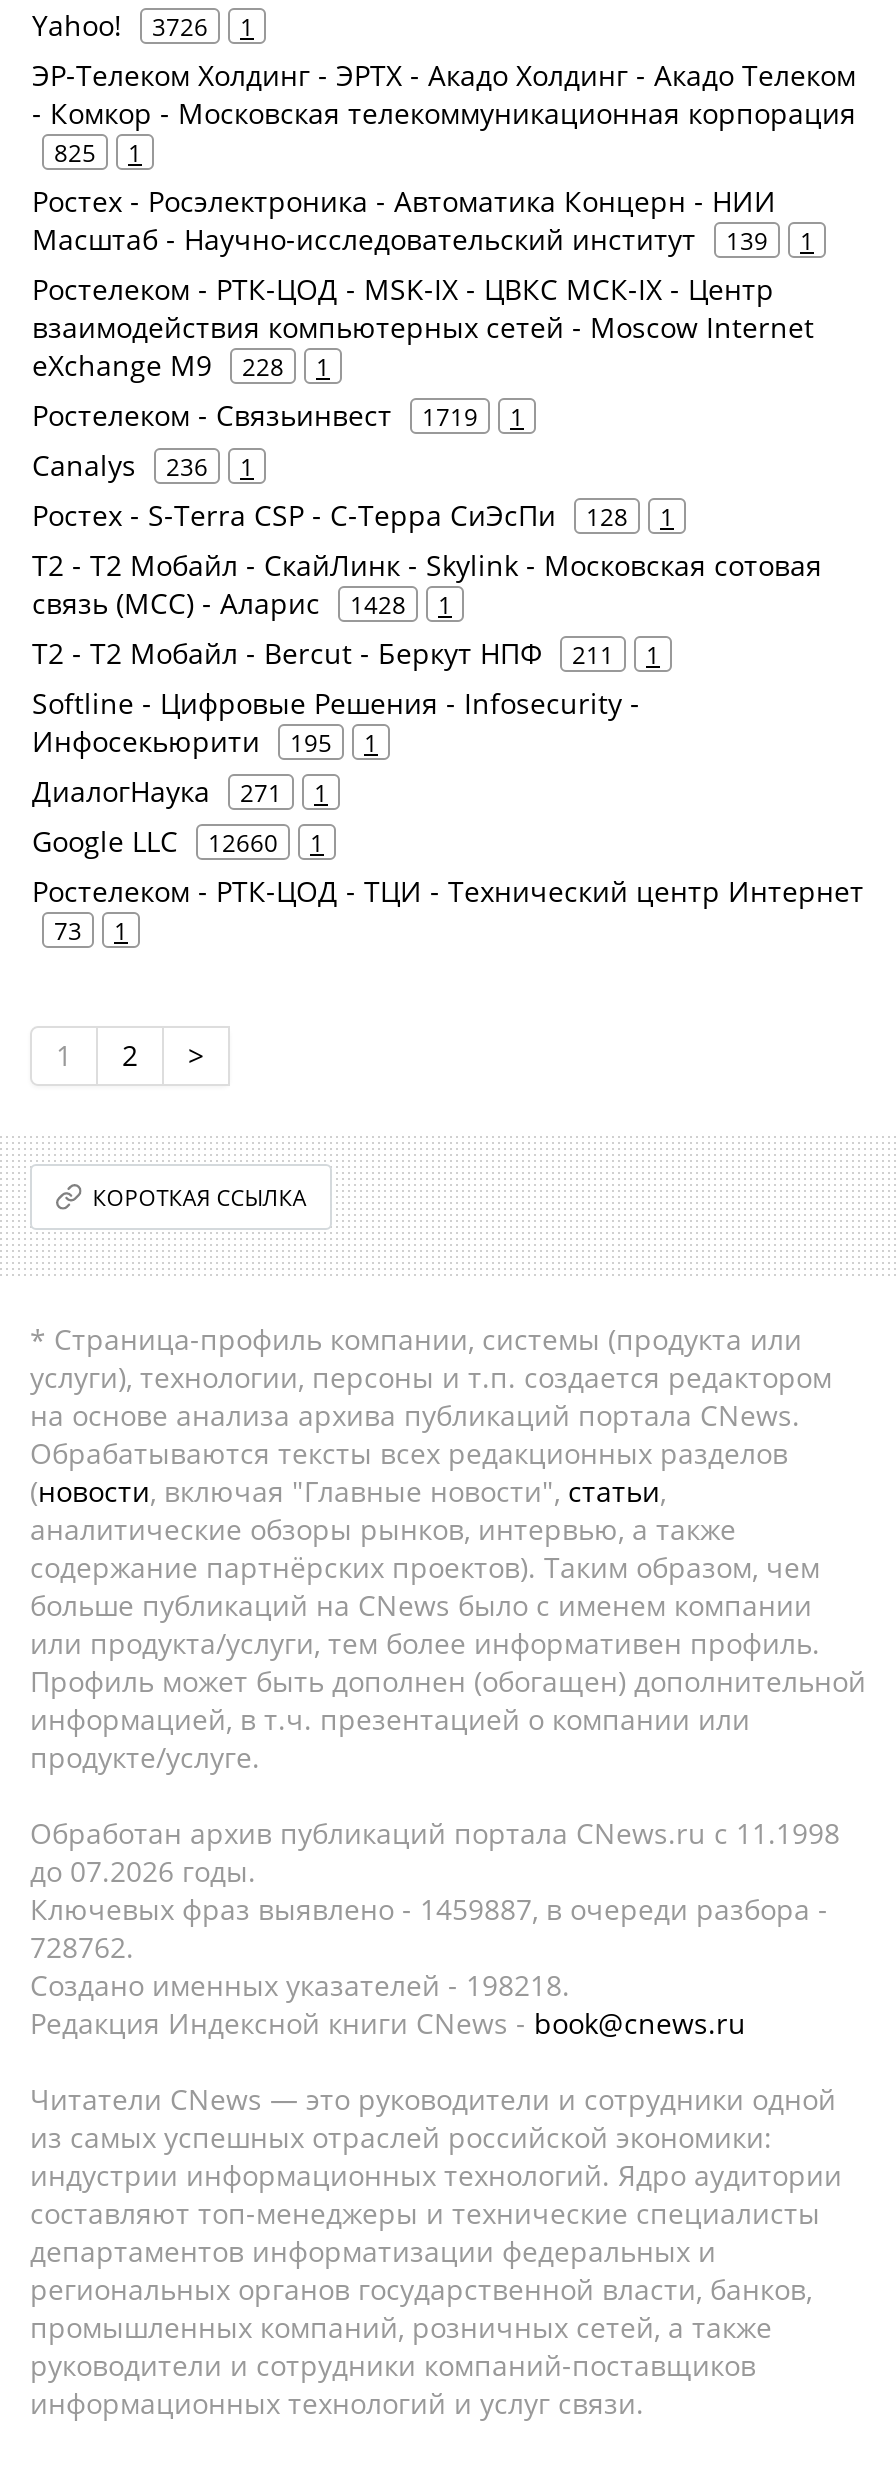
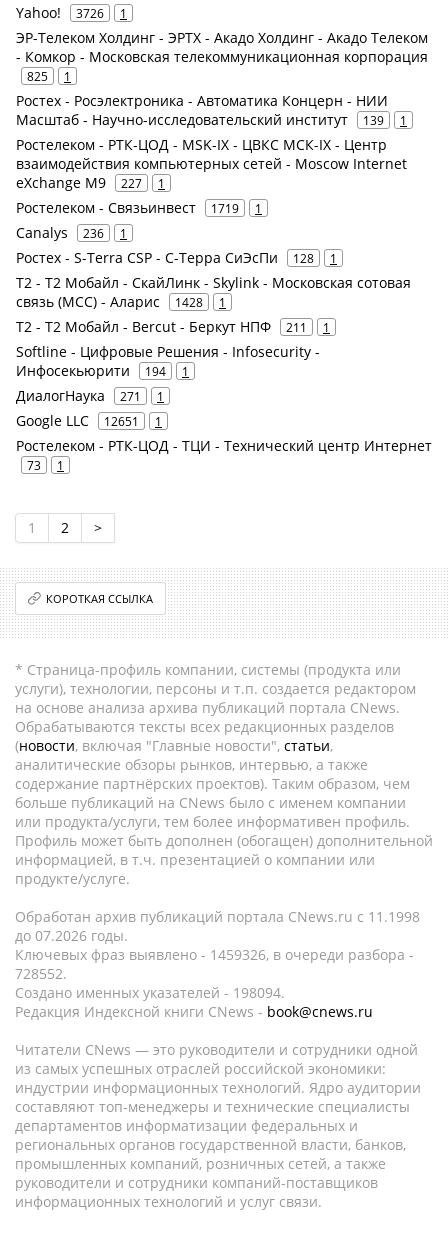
[32,346,330,384] eXchange M9 228 1 -> [16,173,165,192] eXchange M9 227 1
[32,722,378,760] Инфосекьюрити 195 1 -> [16,361,189,380] Инфосекьюрити 194 1
[32,822,324,860] Google LLC 12660 1 -> [16,411,162,430] Google LLC 12651 1
[30,1890,828,1928] Ключевых фраз выявлено - 1459887, в очереди разбора - -> [15,945,414,964] Ключевых фраз выявлено - 1459326, в очереди разбора -
[30,1928,134,1966] 728762. -> [15,964,67,983] 728552.
[30,1966,570,2004] Создано именных указателей - 198218. -> [15,983,285,1002] Создано именных указателей - 198094.

